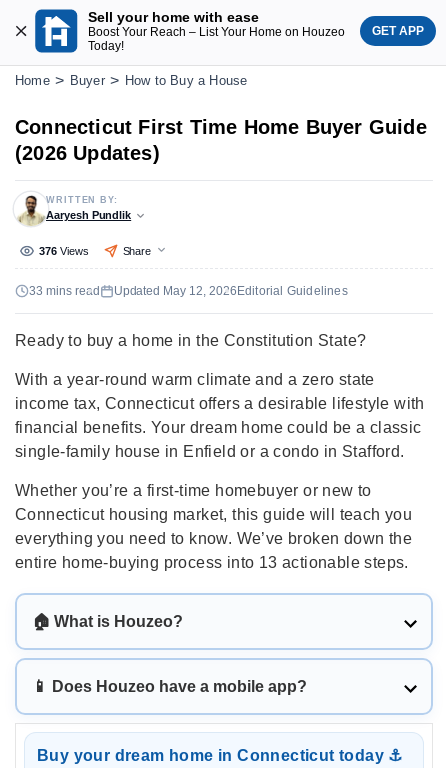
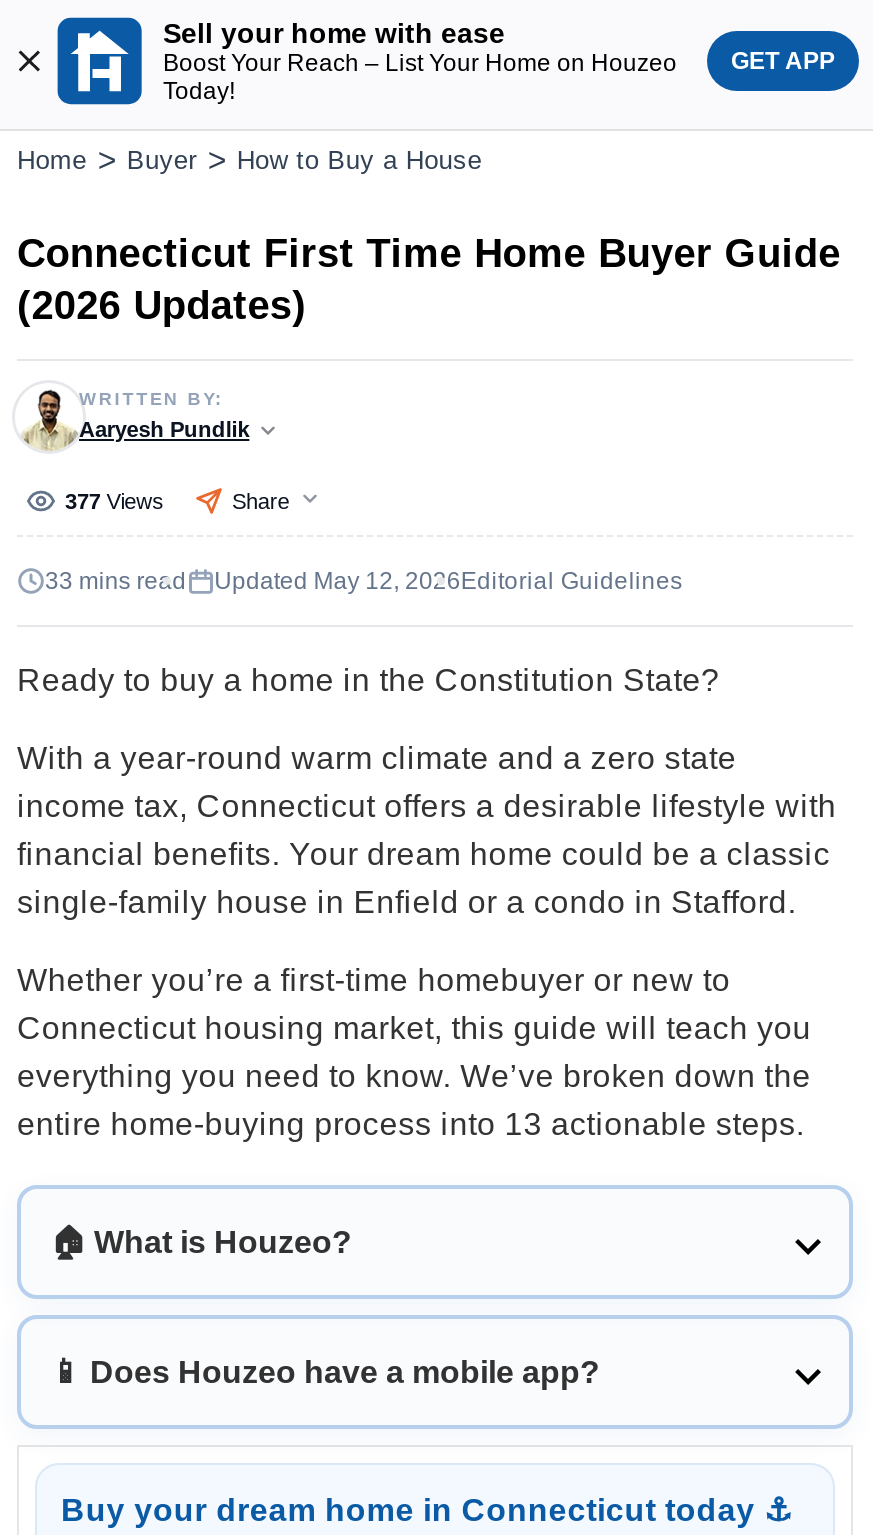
[39,245,88,257] 376 Views -> [65,489,164,513] 377 Views

